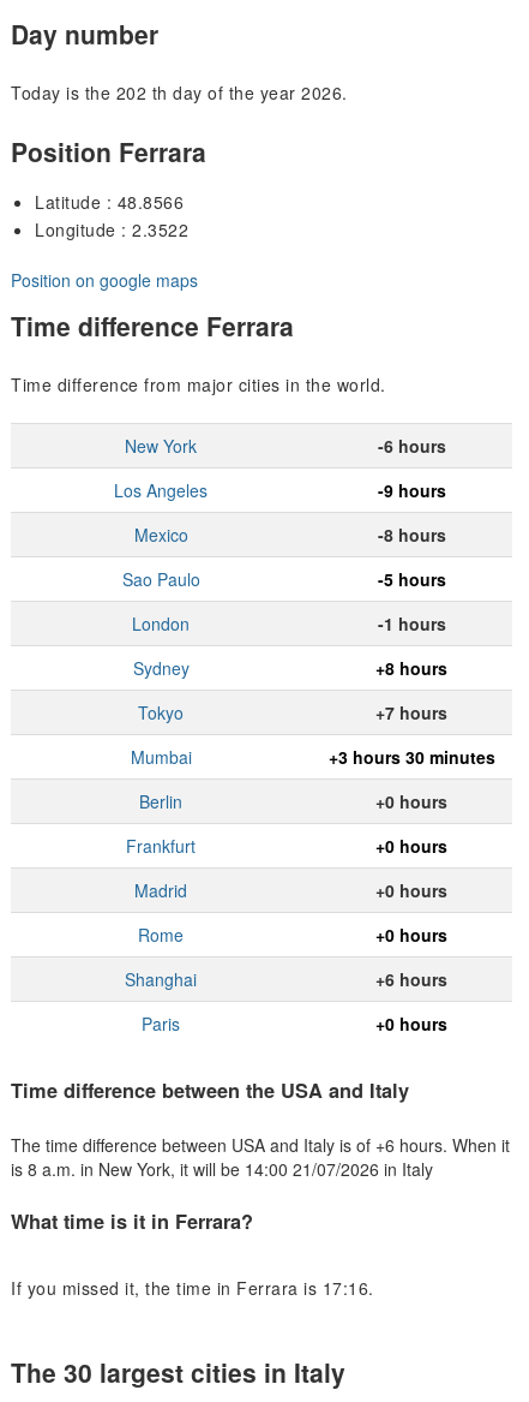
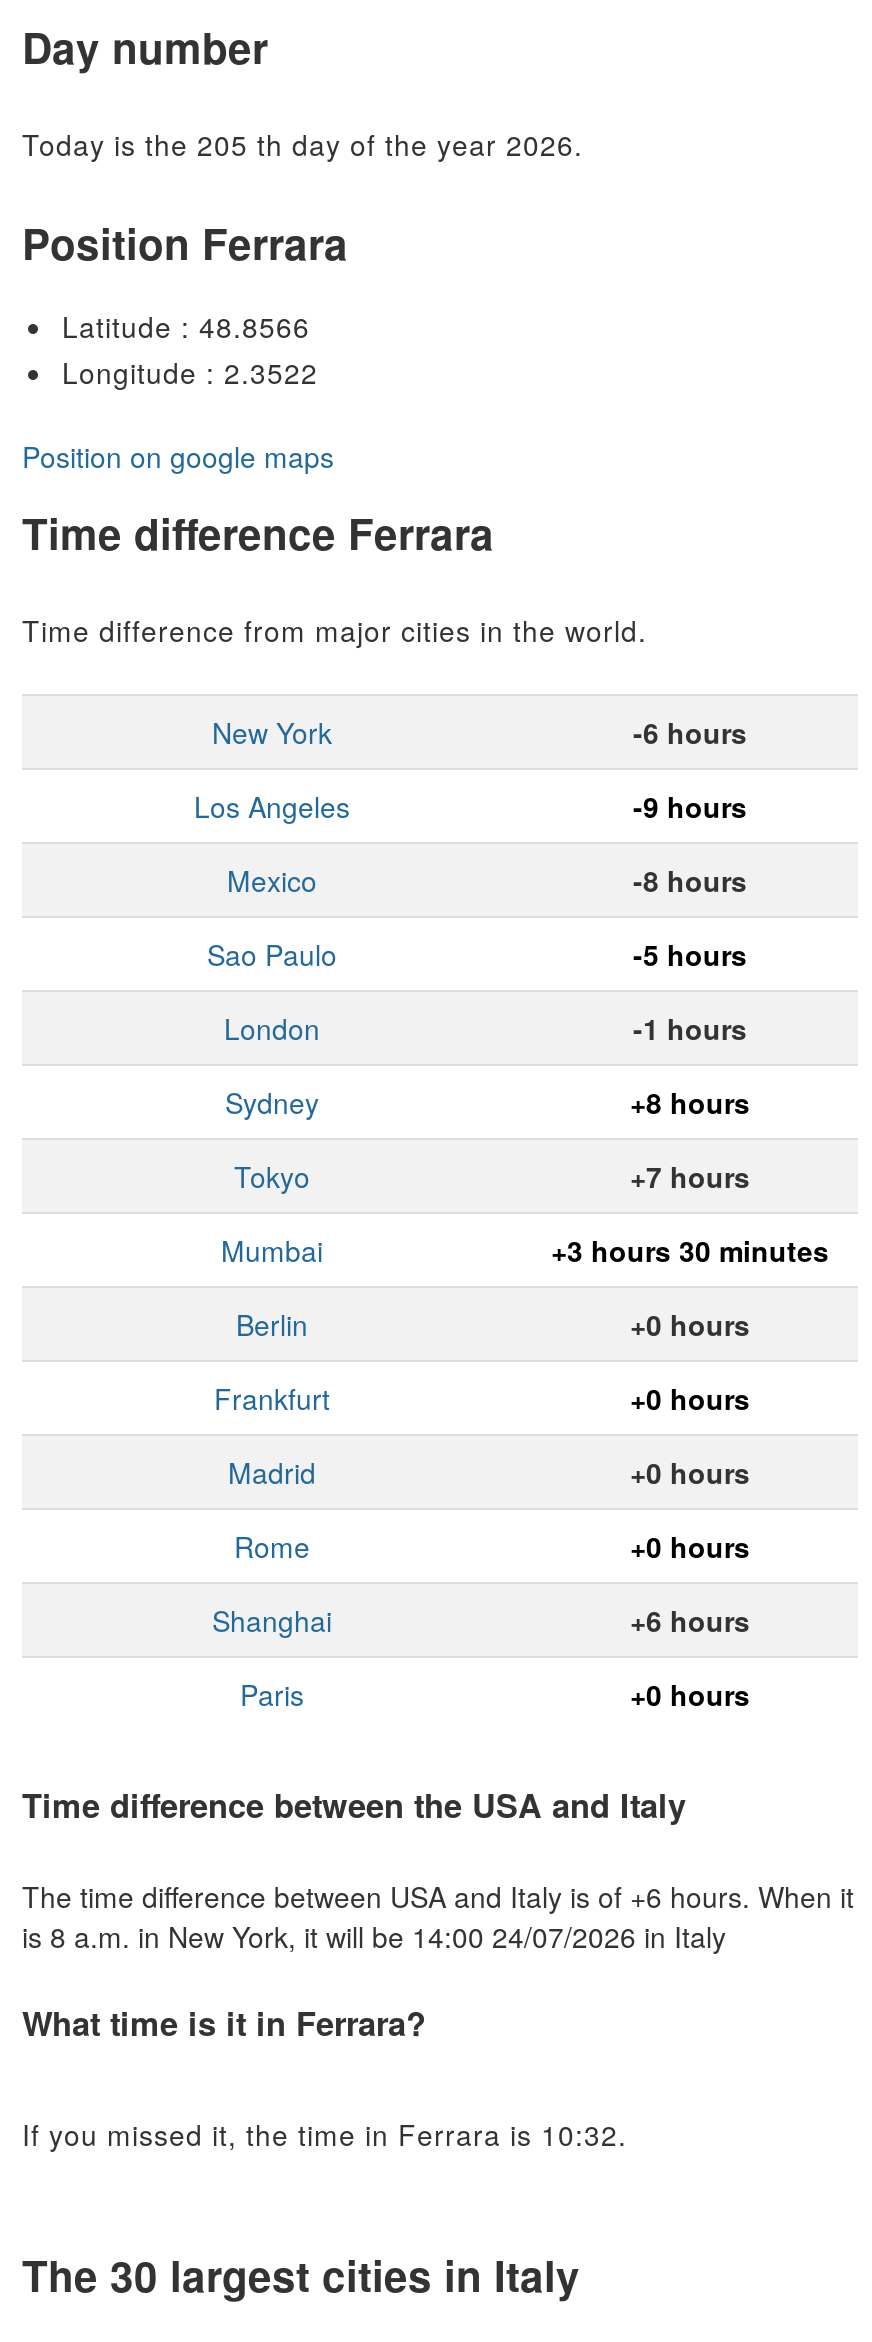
[11,80,347,105] Today is the 202 th day of the year 2026. -> [22,124,583,164] Today is the 205 th day of the year 2026.
[11,1156,433,1180] is 8 a.m. in New York, it will be 14:00 21/07/2026 in Italy -> [22,1915,726,1955] is 8 a.m. in New York, it will be 14:00 24/07/2026 in Italy
[11,1276,374,1300] If you missed it, the time in Ferrara is 17:16. -> [22,2115,627,2155] If you missed it, the time in Ferrara is 10:32.

